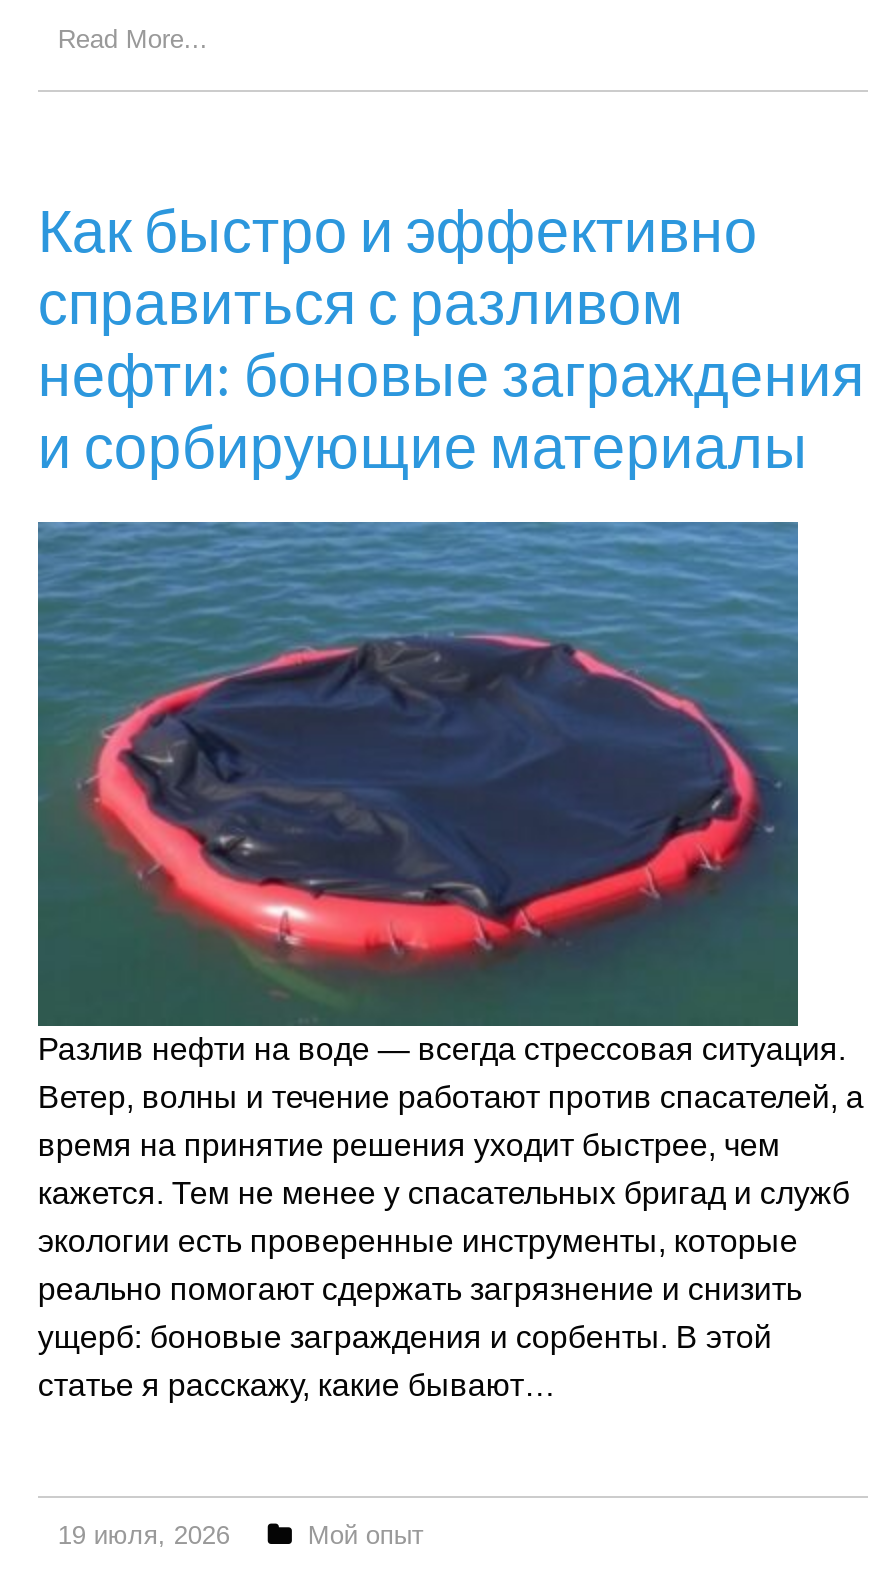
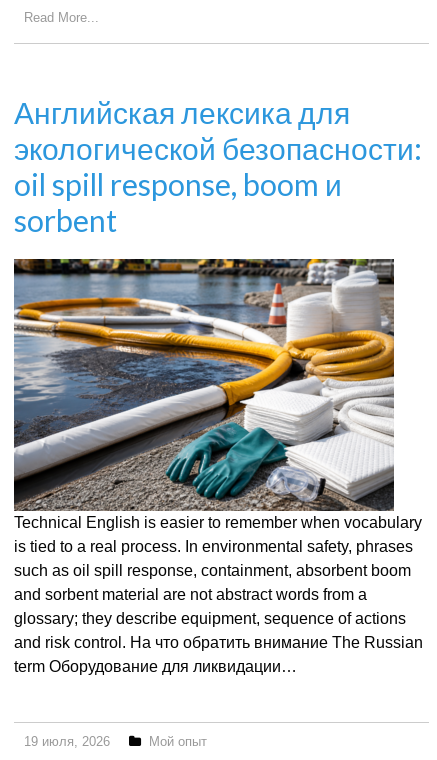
[38,192,864,480] Как быстро и эффективно | справиться с разливом | нефти: боновые заграждения | и сорбирующие материалы -> [14,94,422,238] Английская лексика для | экологической безопасности: | oil spill response, boom и | sorbent
[36,520,864,1402] [image] | Разлив нефти на воде — всегда стрессовая ситуация. | Ветер, волны и течение работают против спасателей, а | время на принятие решения уходит быстрее, чем | кажется. Тем не менее у спасательных бригад и служб | экологии есть проверенные инструменты, которые | реально помогают сдержать загрязнение и снизить | ущерб: боновые заграждения и сорбенты. В этой | статье я расскажу, какие бывают… -> [13,258,423,675] [image] | Technical English is easier to remember when vocabulary | is tied to a real process. In environmental safety, phrases | such as oil spill response, containment, absorbent boom | and sorbent material are not abstract words from a | glossary; they describe equipment, sequence of actions | and risk control. На что обратить внимание The Russian | term Оборудование для ликвидации…

